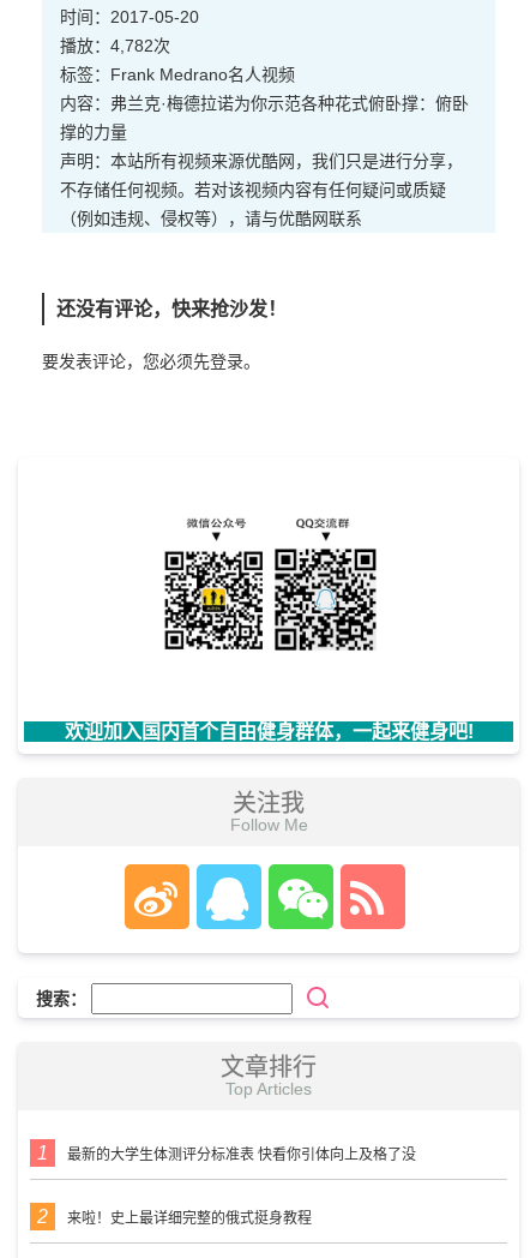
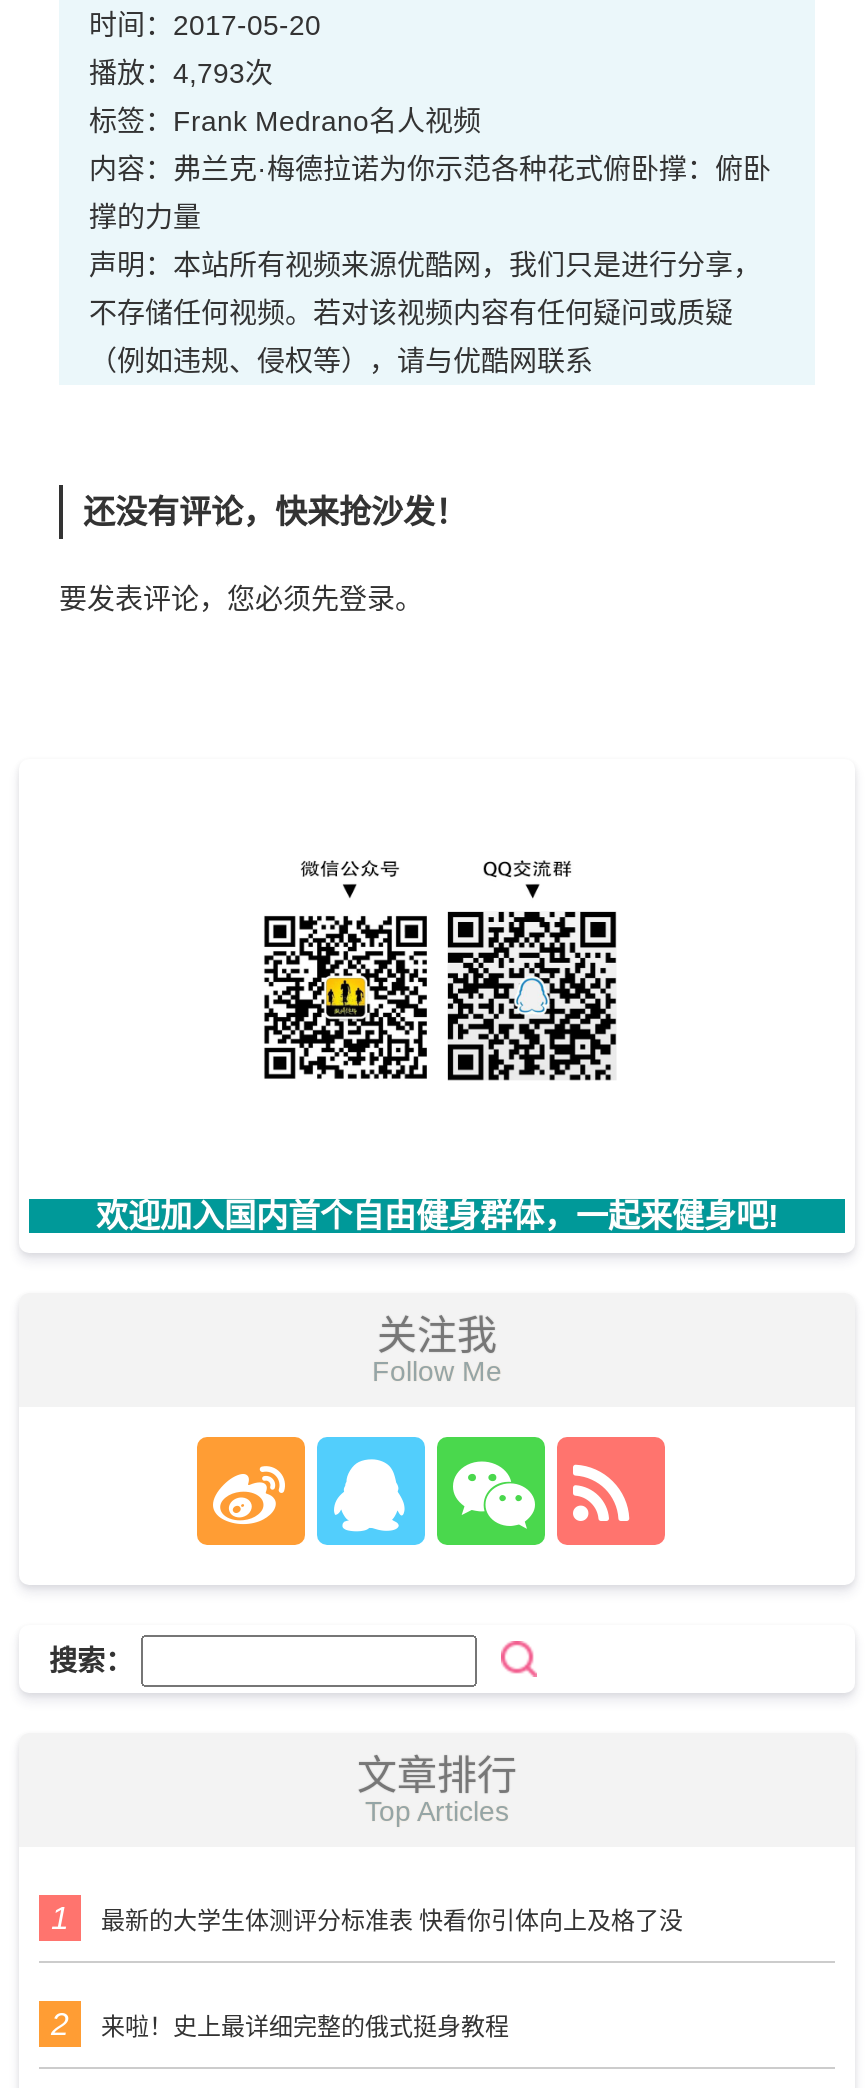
[60,36,170,56] 播放：4,782次 -> [89,58,273,90] 播放：4,793次

